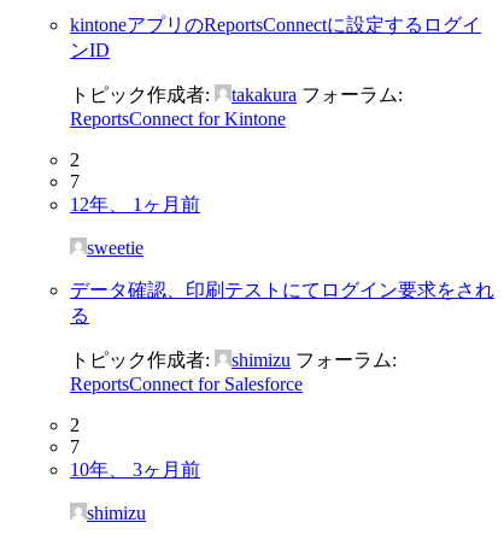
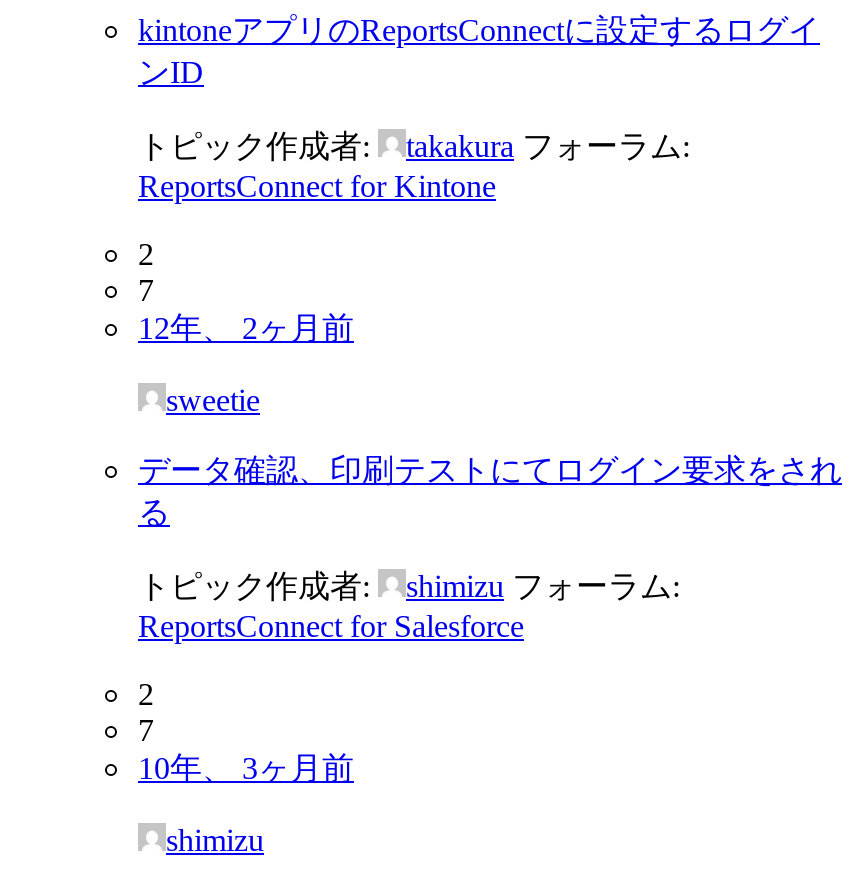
[70,194,200,215] 12年、 1ヶ月前 -> [138,312,354,346] 12年、 2ヶ月前

